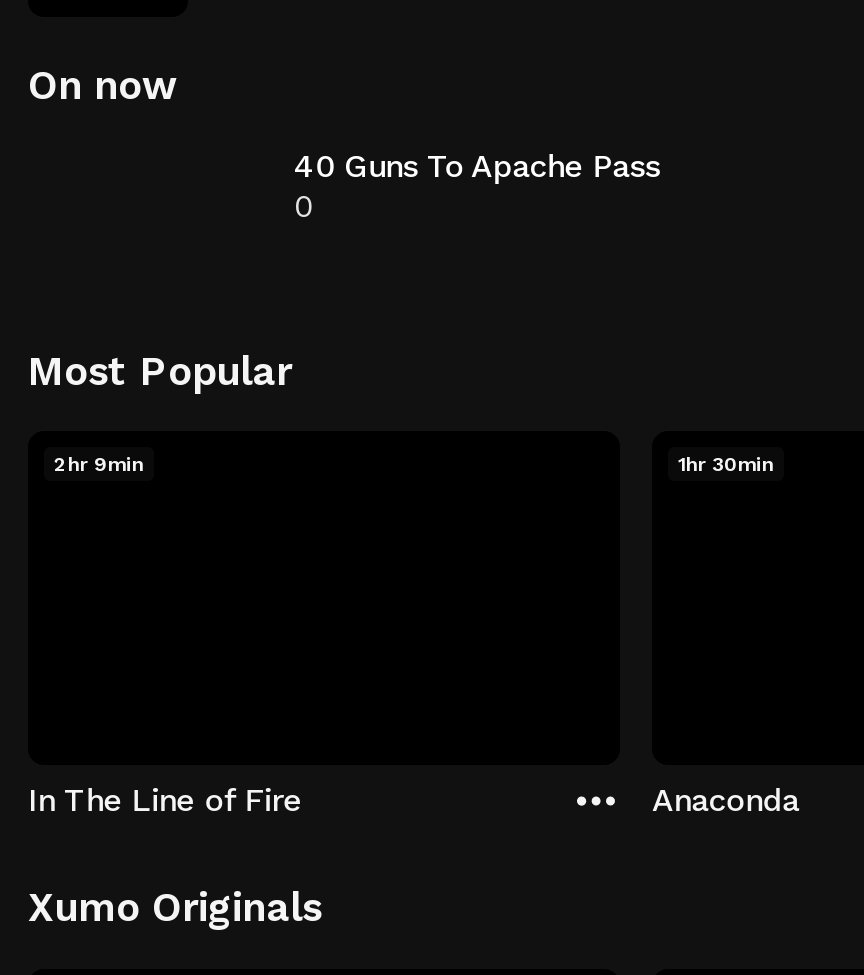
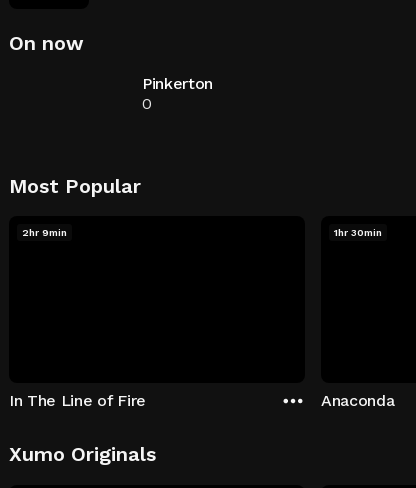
[294,147,660,185] 40 Guns To Apache Pass -> [142,74,213,93] Pinkerton

